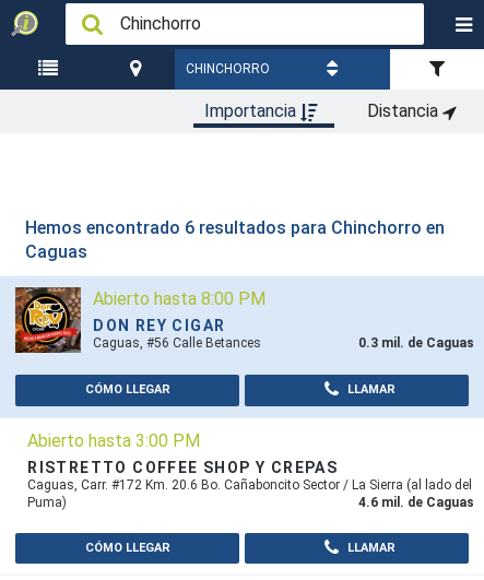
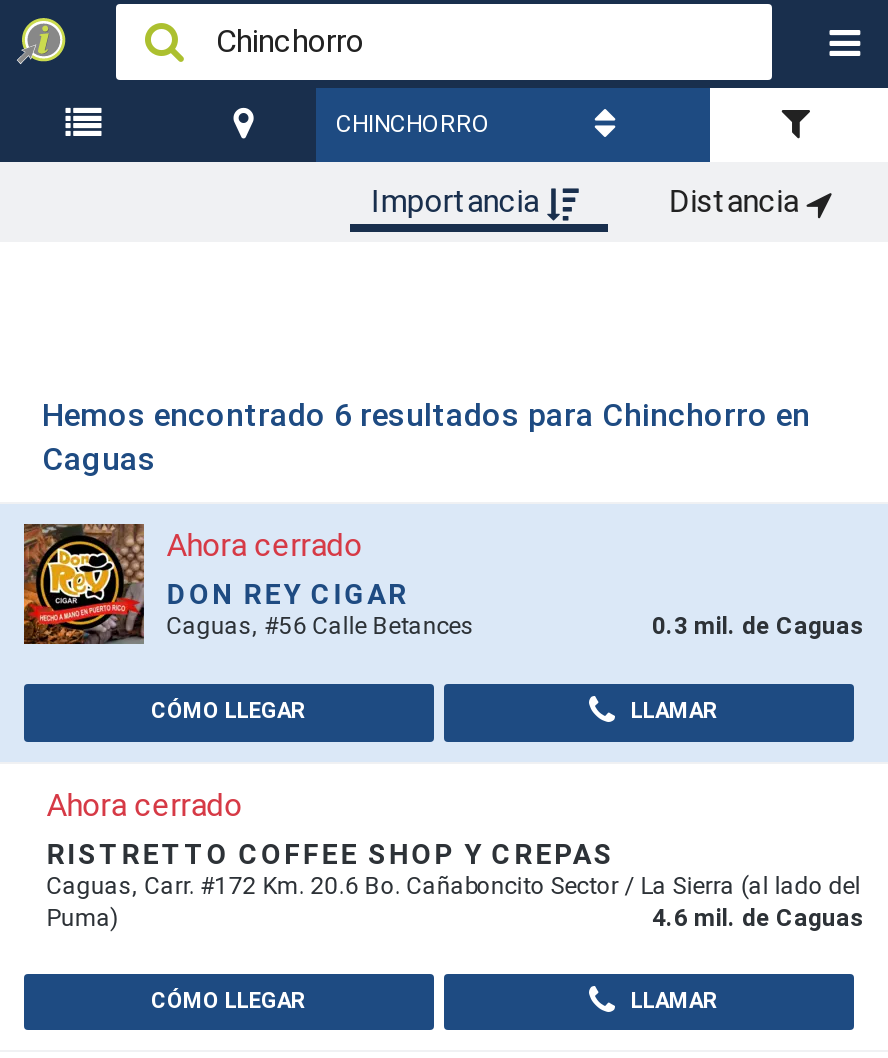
[93,288,266,309] Abierto hasta 8:00 PM -> [166,526,362,564] Ahora cerrado
[28,430,200,451] Abierto hasta 3:00 PM -> [46,785,242,823] Ahora cerrado

